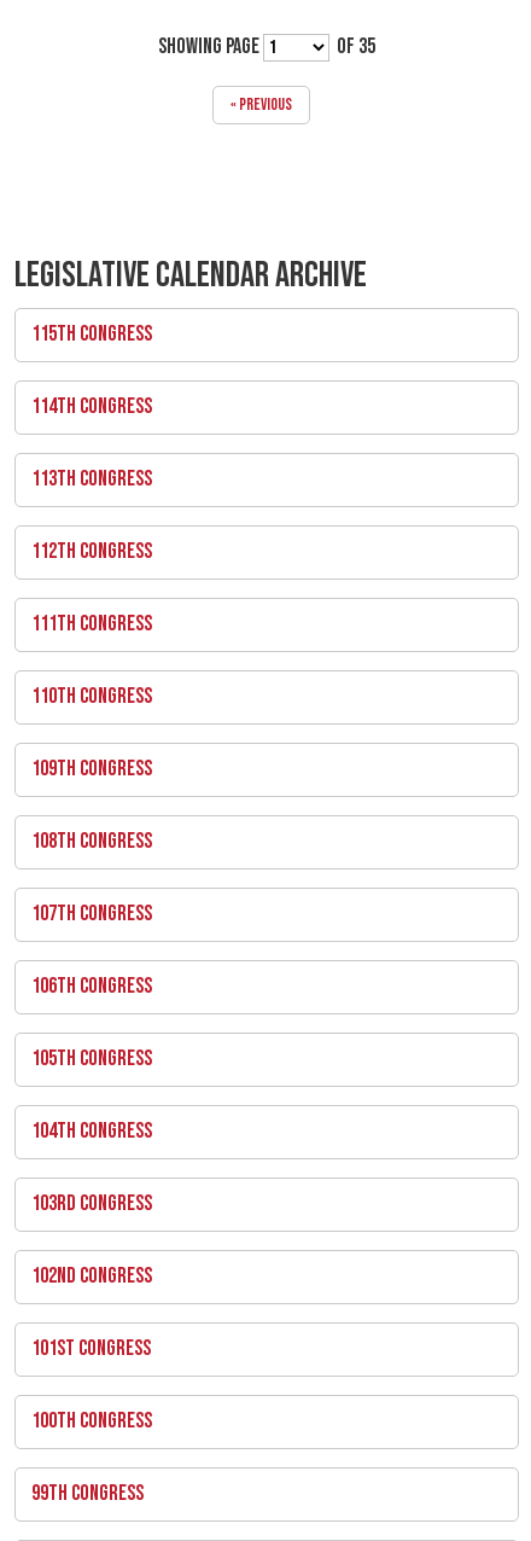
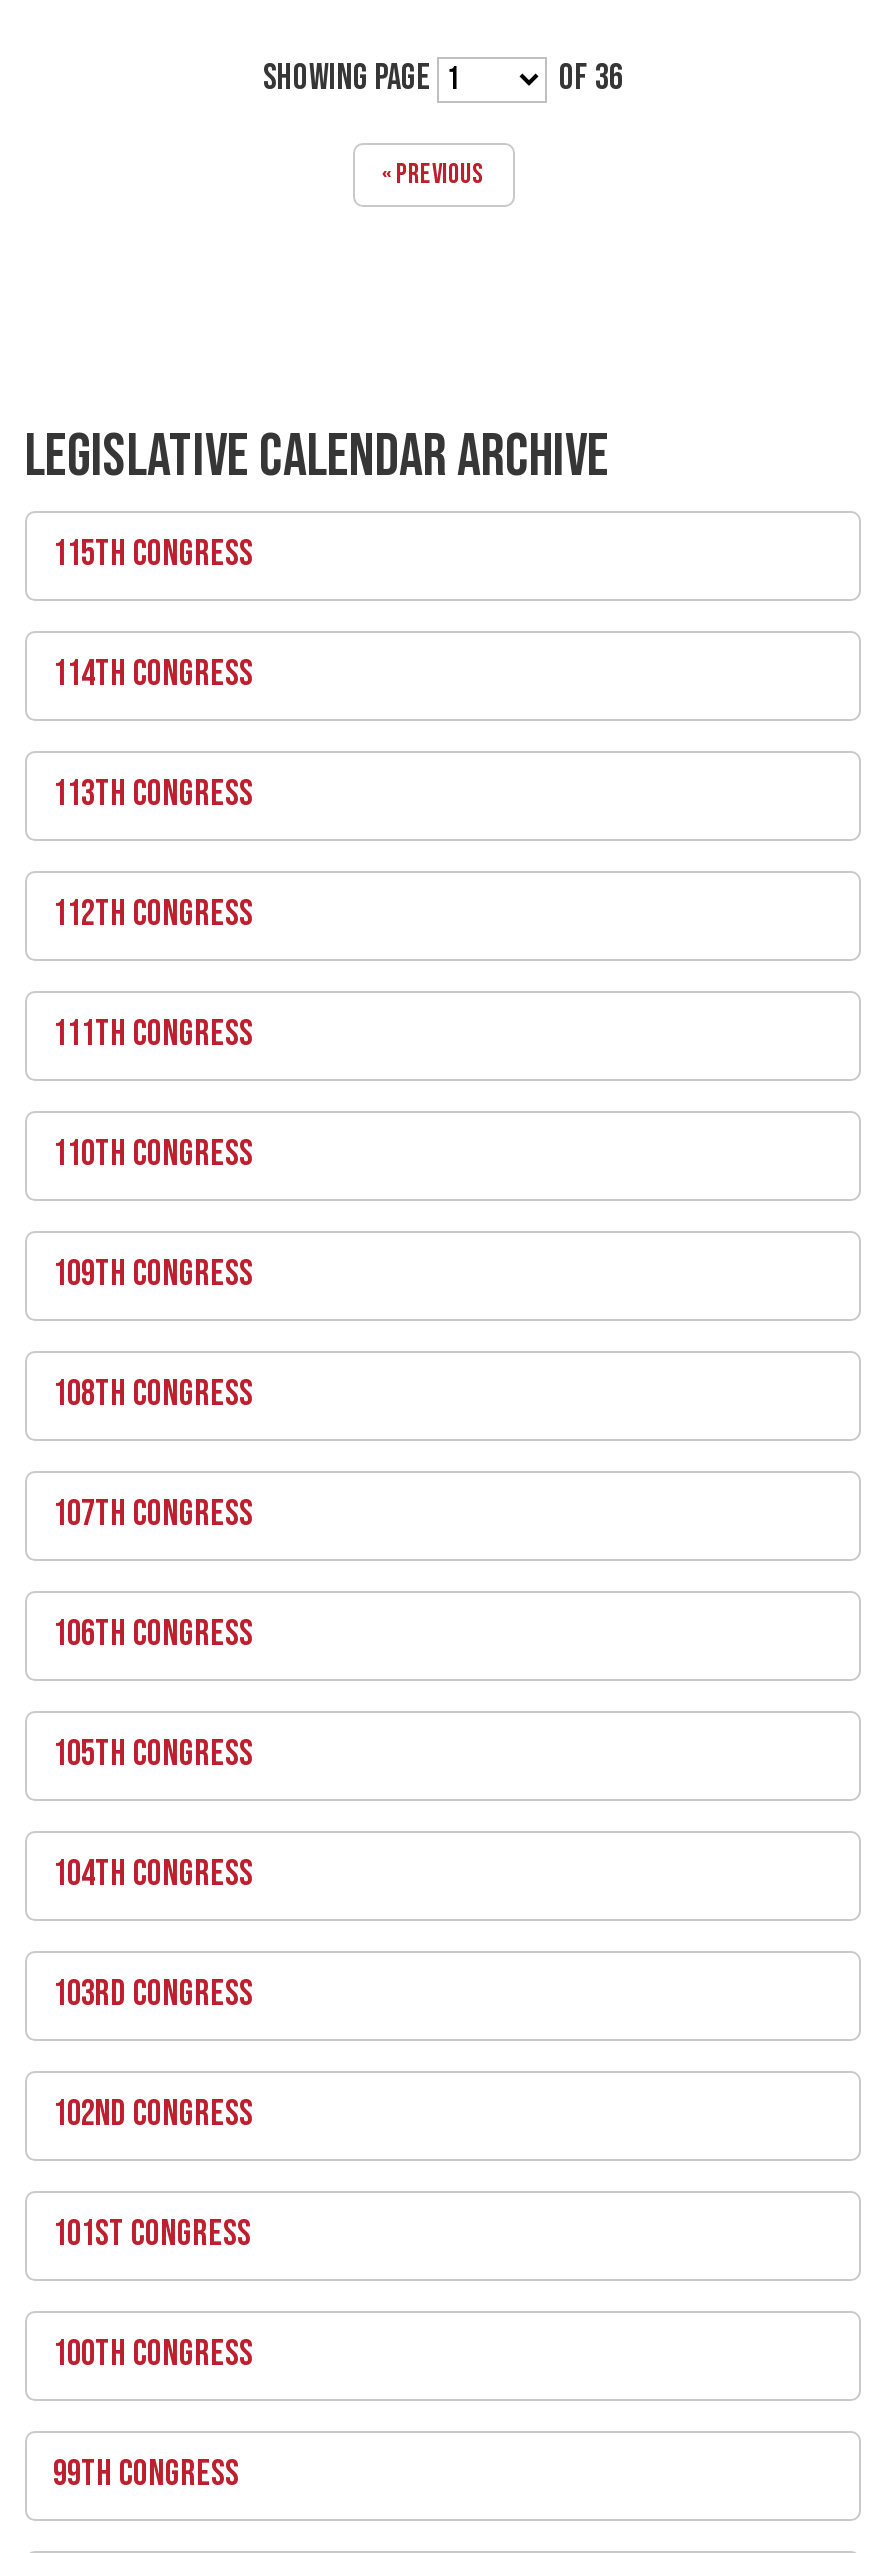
[329,34,375,59] OF 35 -> [547,57,623,99] OF 36

